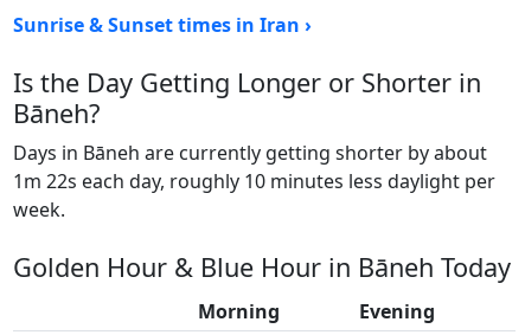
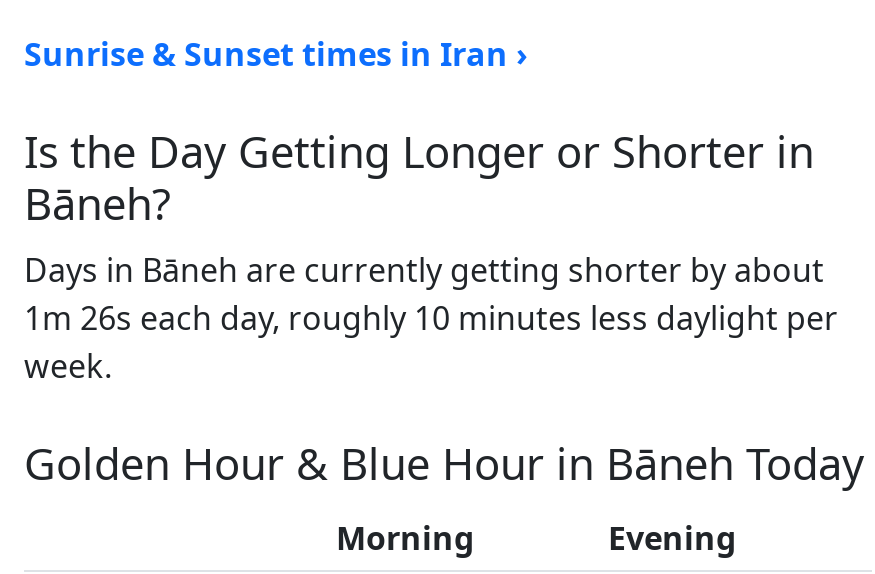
[13,168,495,194] 1m 22s each day, roughly 10 minutes less daylight per -> [24,296,838,340] 1m 26s each day, roughly 10 minutes less daylight per

